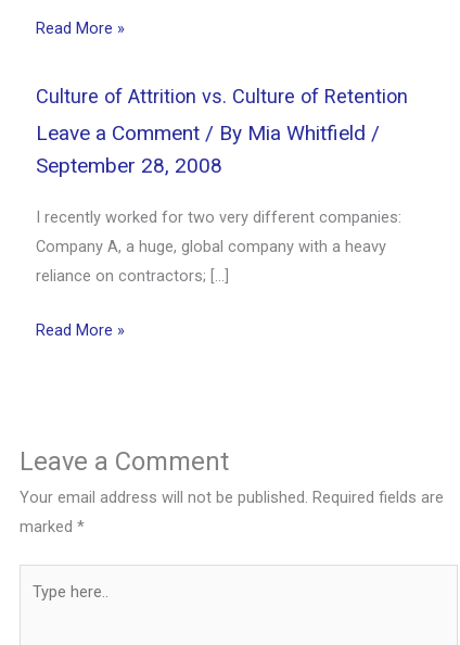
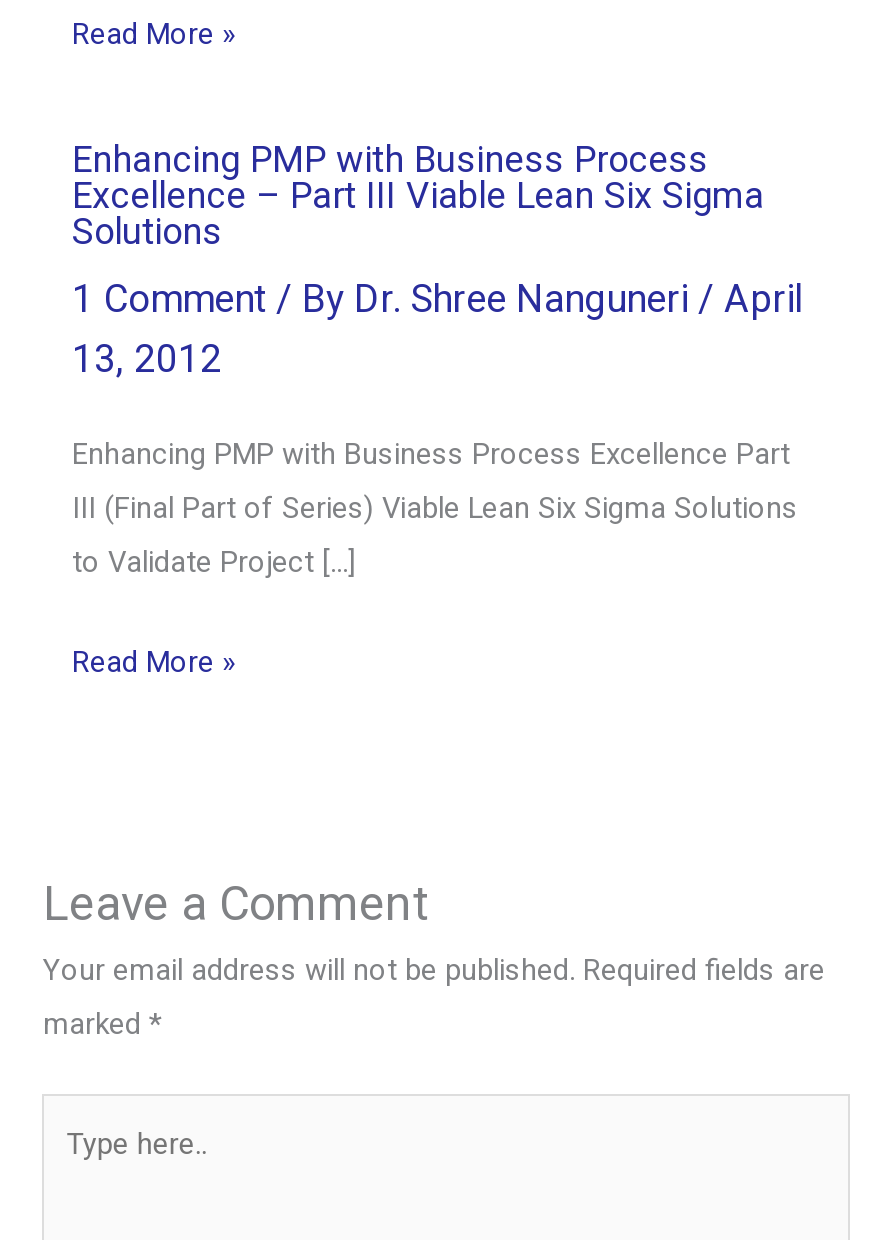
[36,85,408,107] Culture of Attrition vs. Culture of Retention -> [72,138,764,252] Enhancing PMP with Business Process | Excellence – Part III Viable Lean Six Sigma | Solutions
[36,120,380,178] Leave a Comment / By Mia Whitfield / | September 28, 2008 -> [72,275,802,381] 1 Comment / By Dr. Shree Nanguneri / April | 13, 2012
[36,207,401,227] I recently worked for two very different companies: -> [72,435,790,471] Enhancing PMP with Business Process Excellence Part
[36,236,386,256] Company A, a huge, global company with a heavy -> [72,489,798,525] III (Final Part of Series) Viable Lean Six Sigma Solutions
[36,266,229,285] reliance on contractors; […] -> [72,543,356,579] to Validate Project […]

